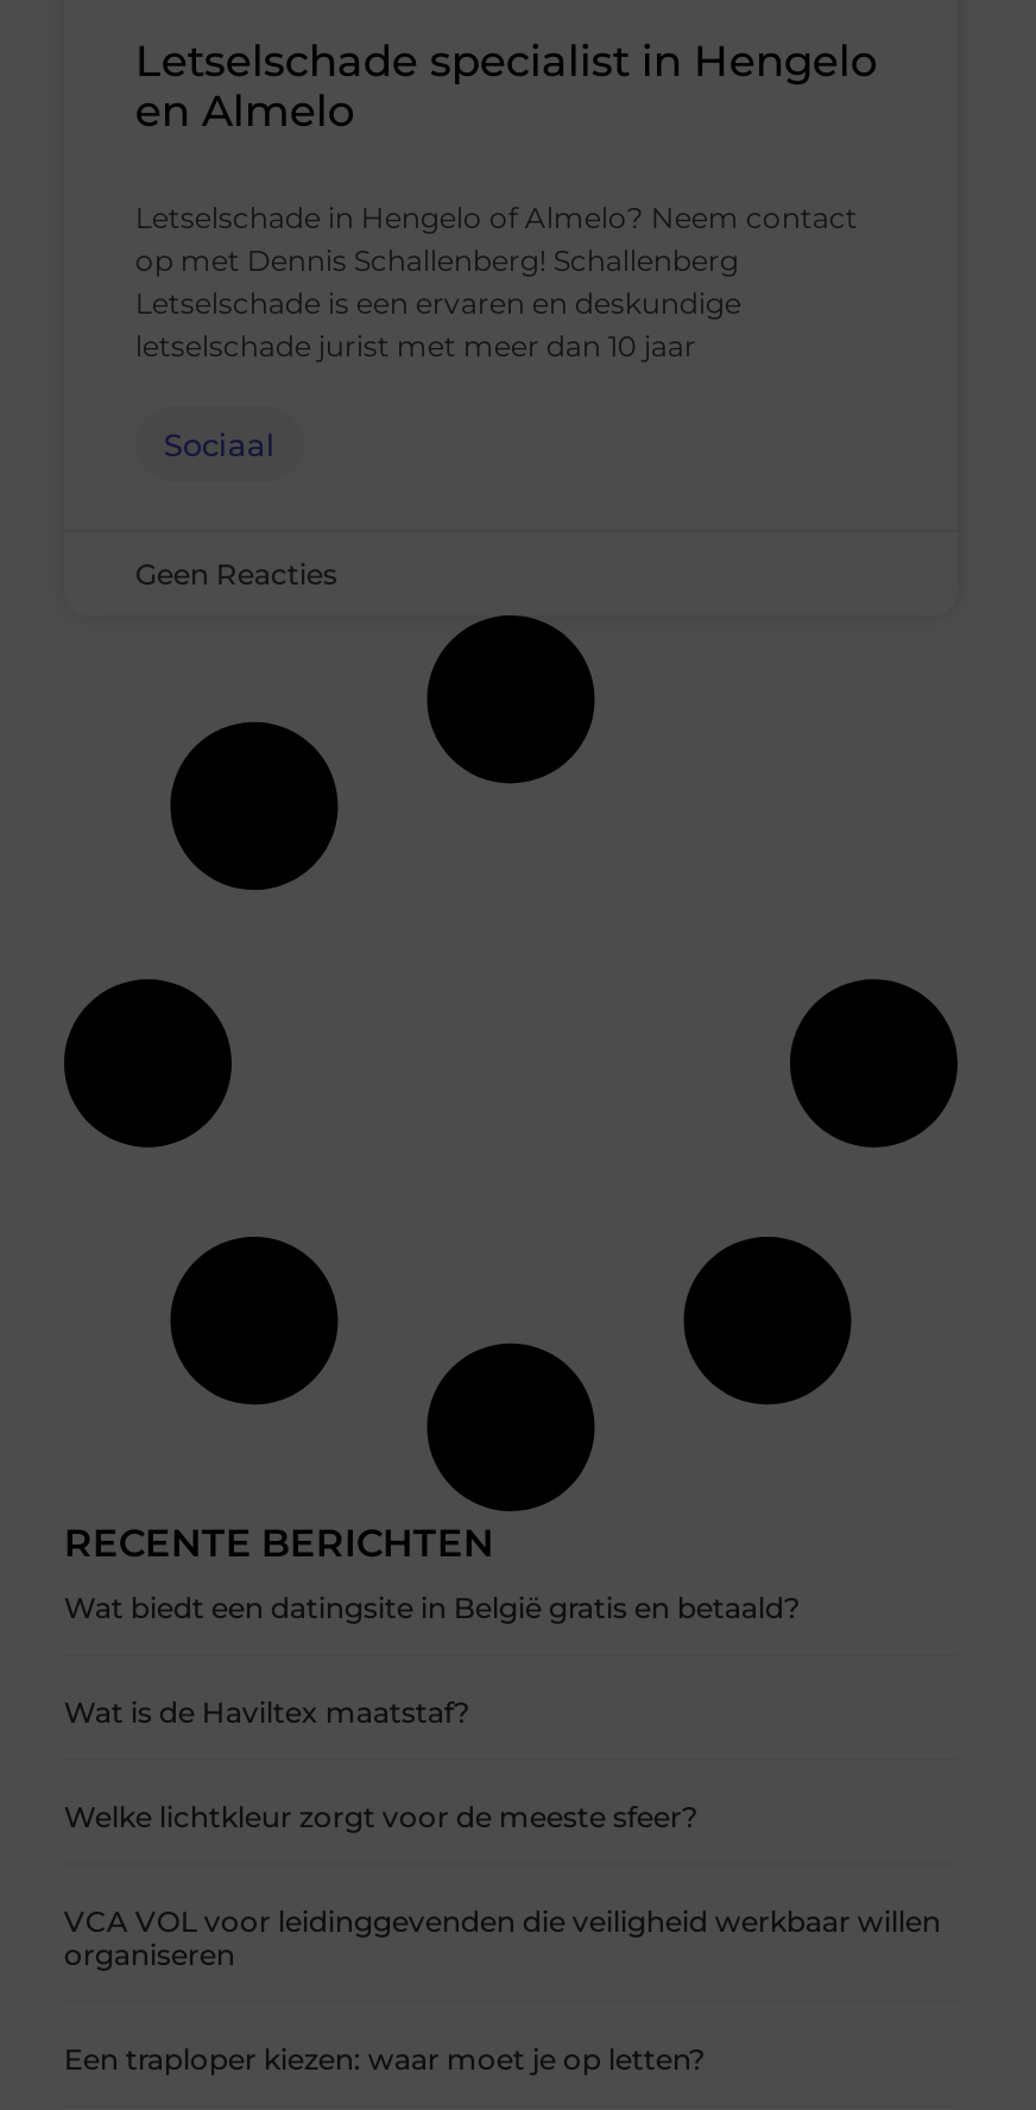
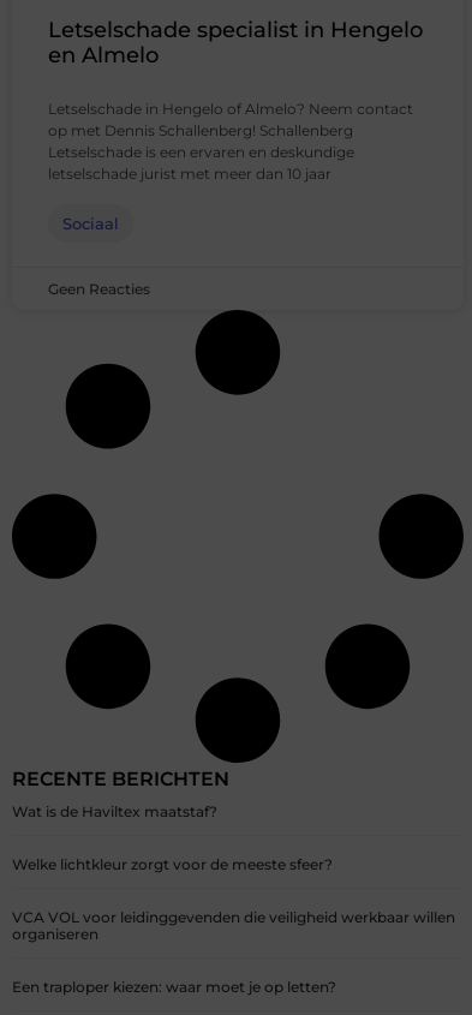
[64,1589,800,1624] Wat biedt een datingsite in België gratis en betaald? -> none

